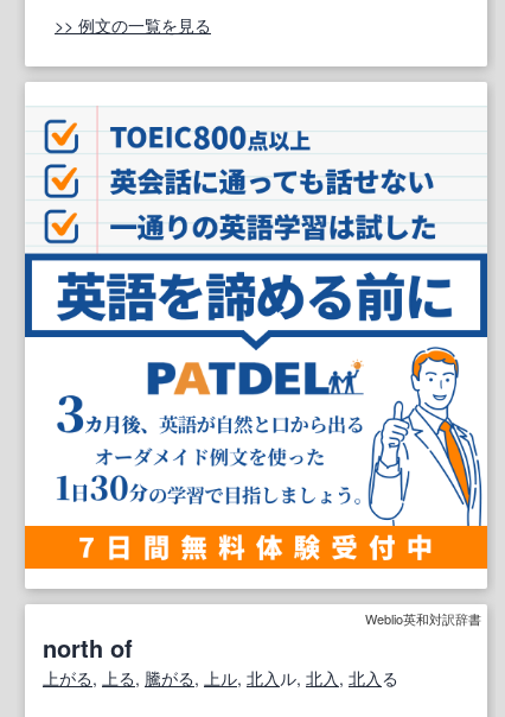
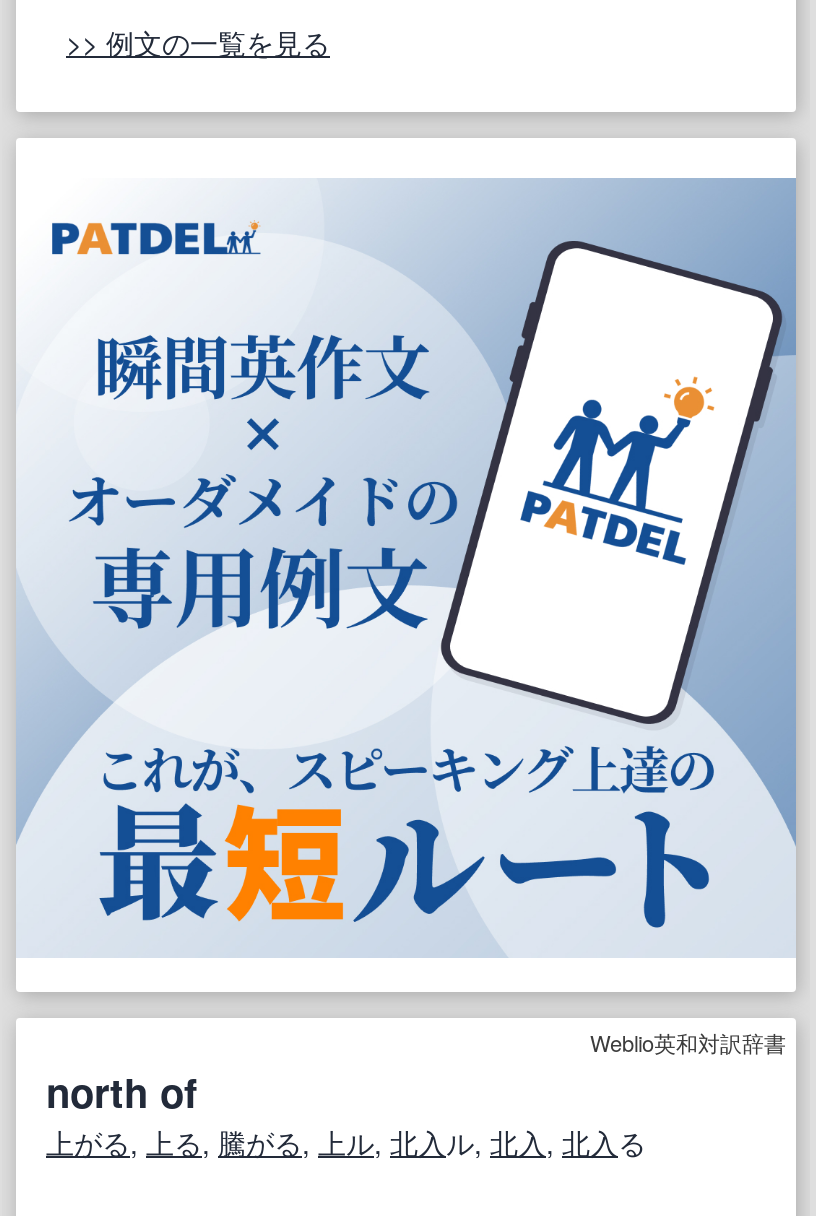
[24,107,488,570] [image] -> [16,178,798,958] [image]

